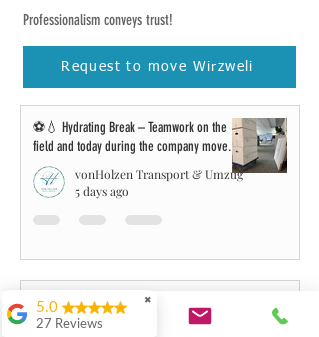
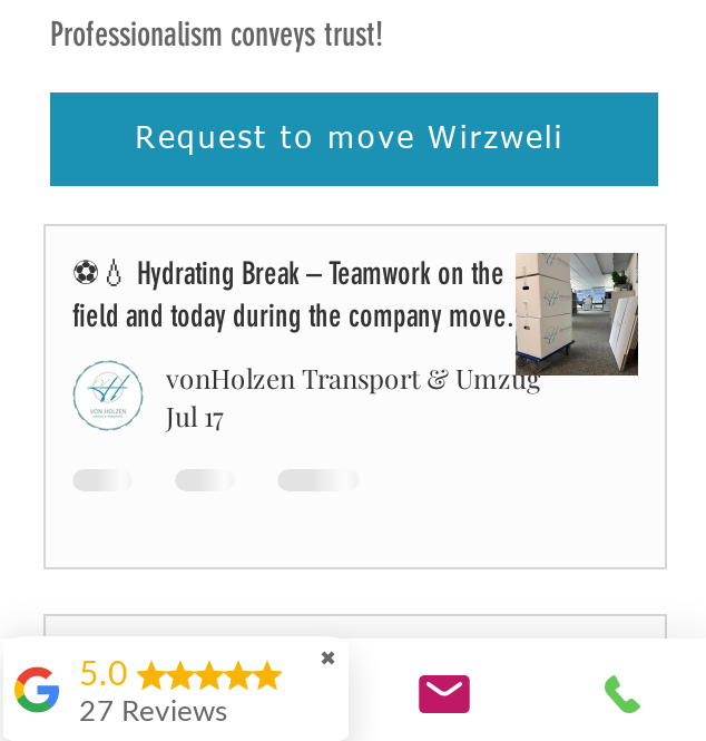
[75,183,129,199] 5 days ago -> [166,398,224,433] Jul 17

